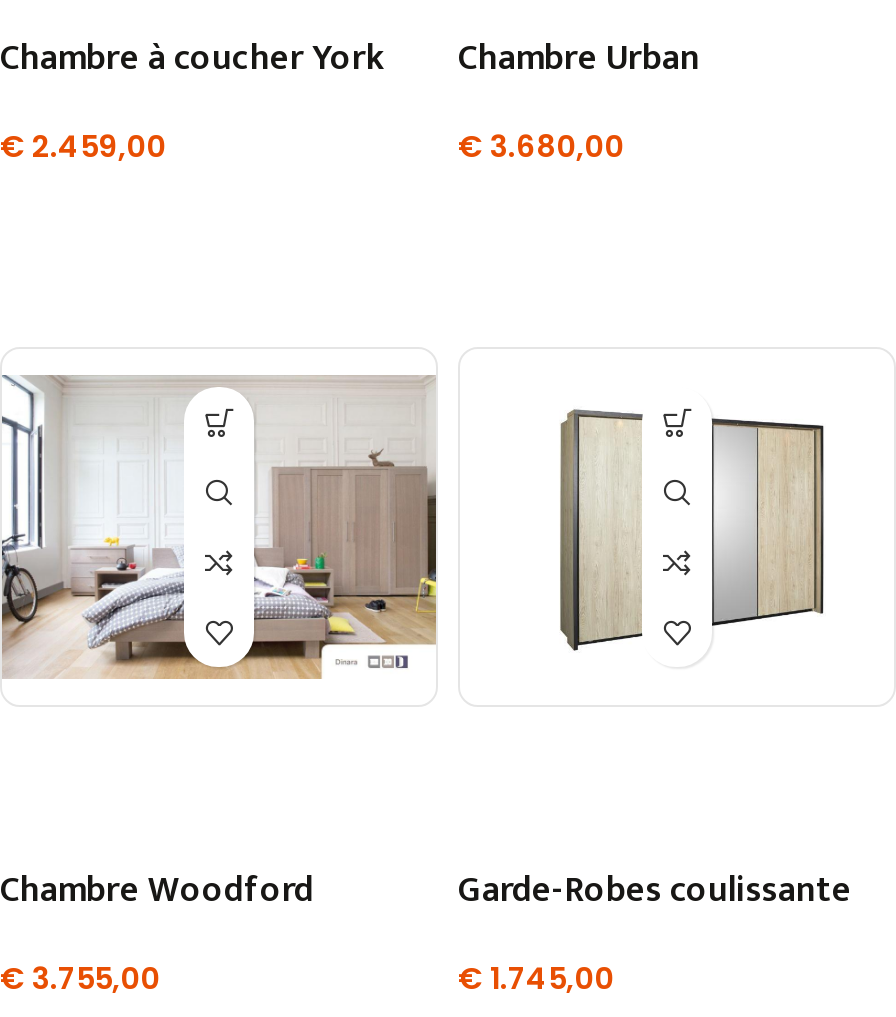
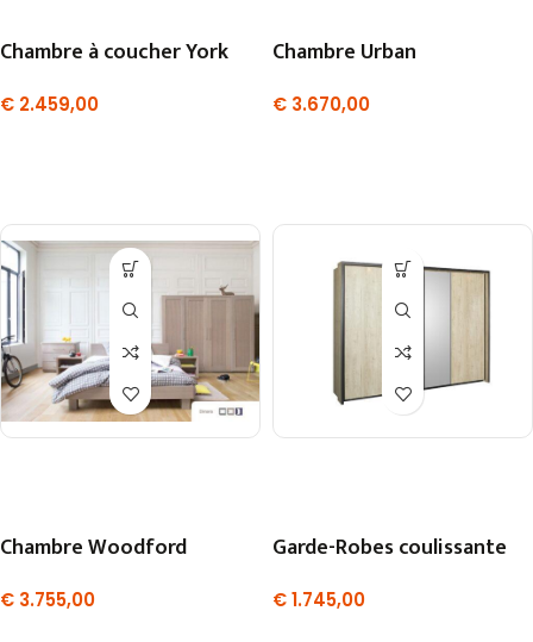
[458,125,624,167] €3.680,00 -> [272,92,370,117] €3.670,00

